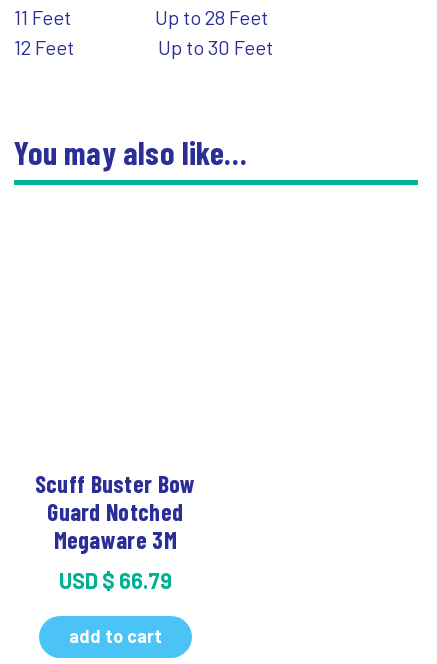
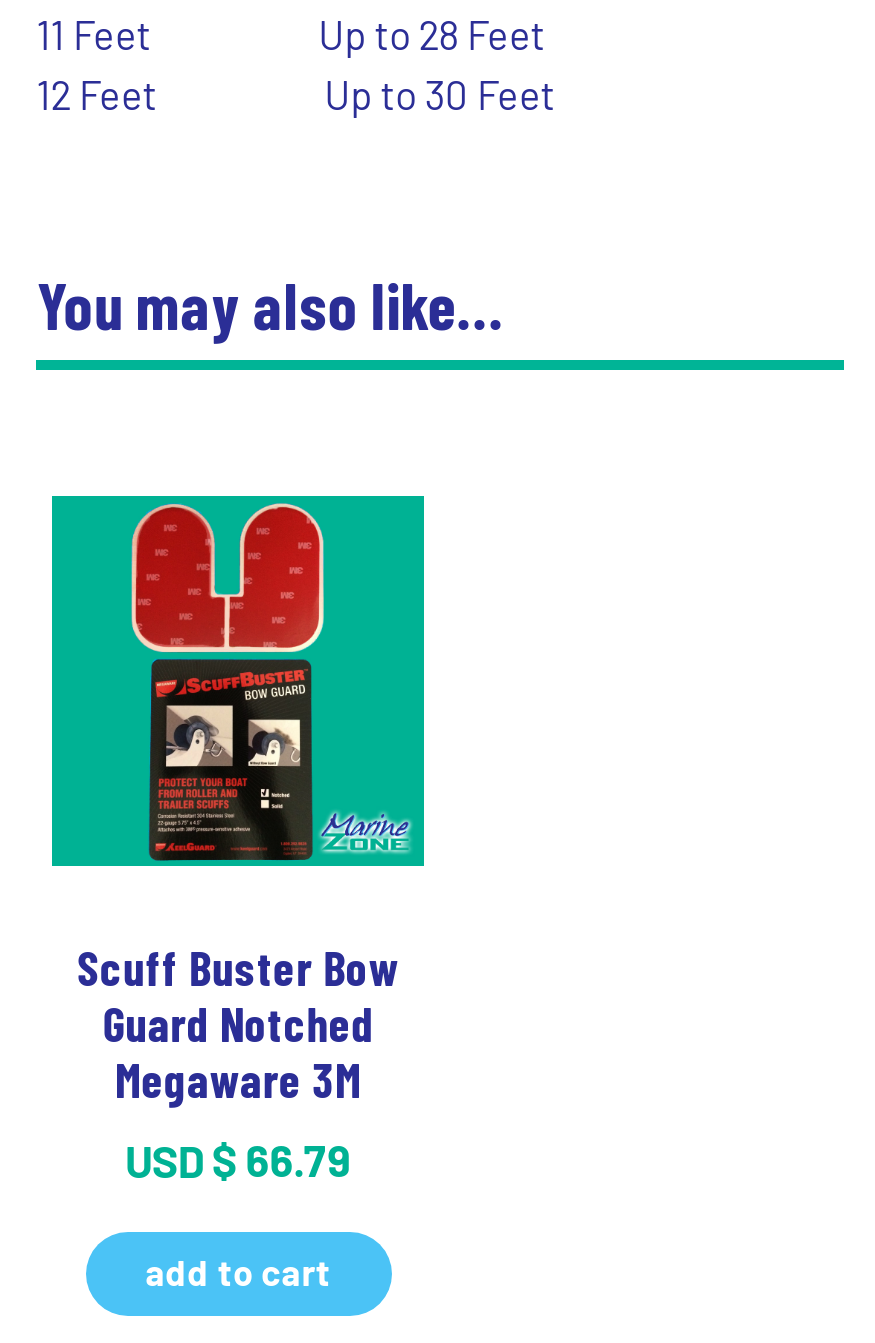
none -> [50,494,426,868] [image]

